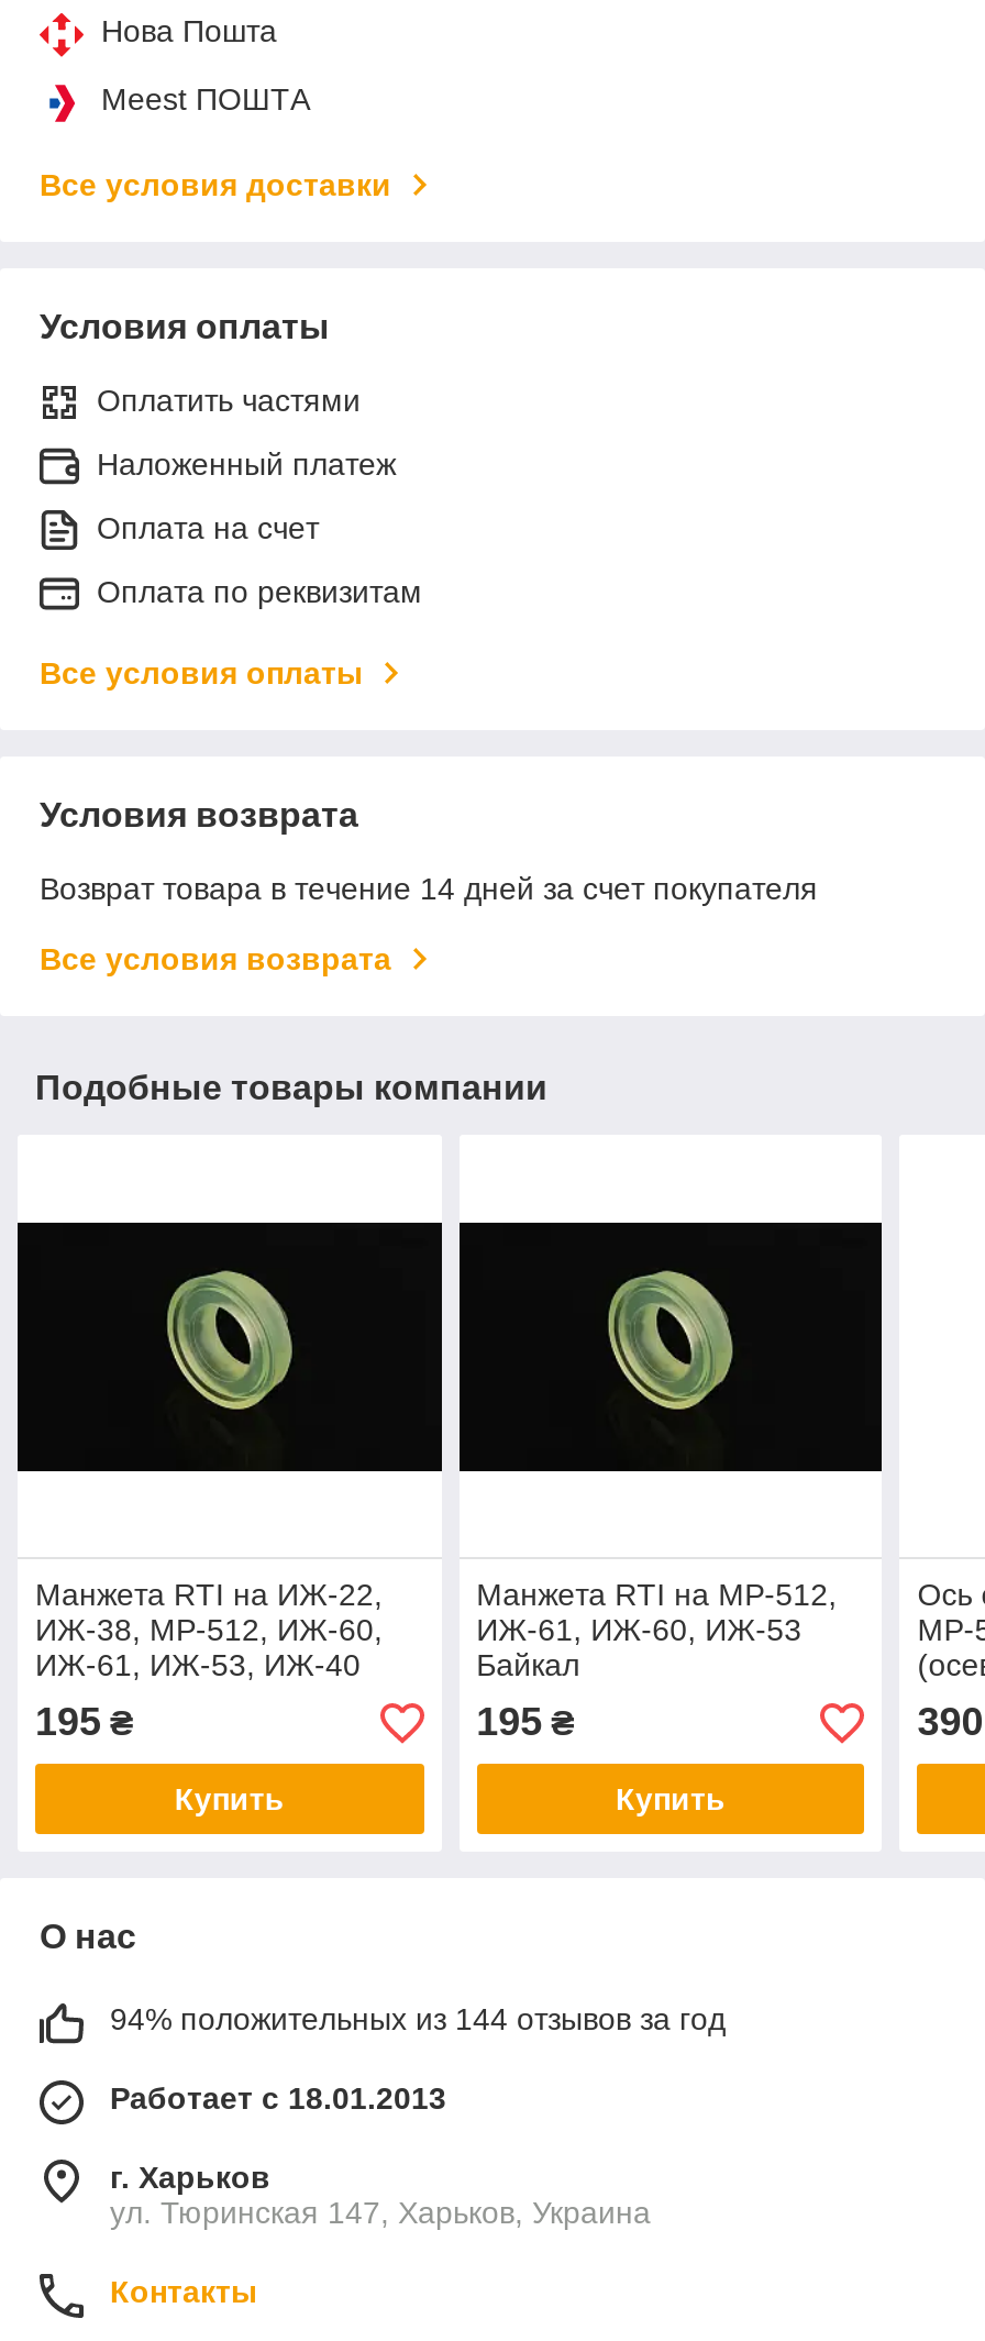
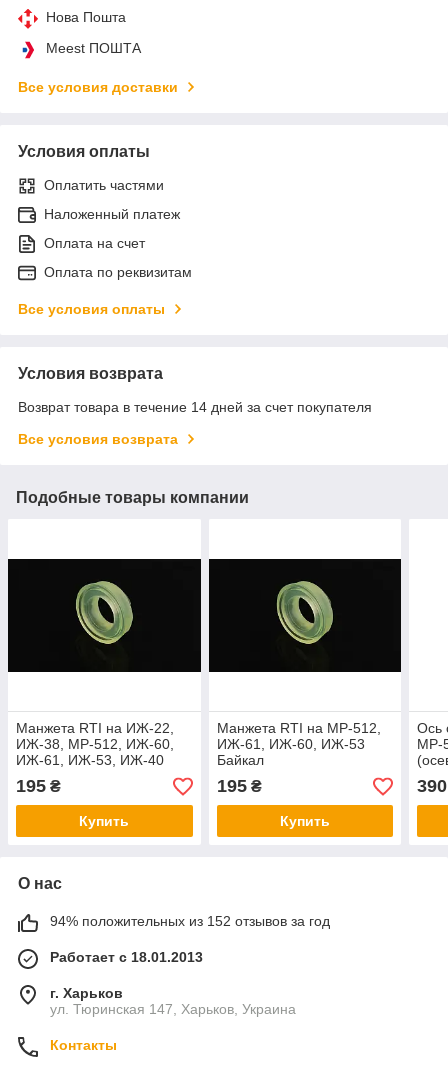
[110,2002,726,2037] 94% положительных из 144 отзывов за год -> [50,913,330,929] 94% положительных из 152 отзывов за год

